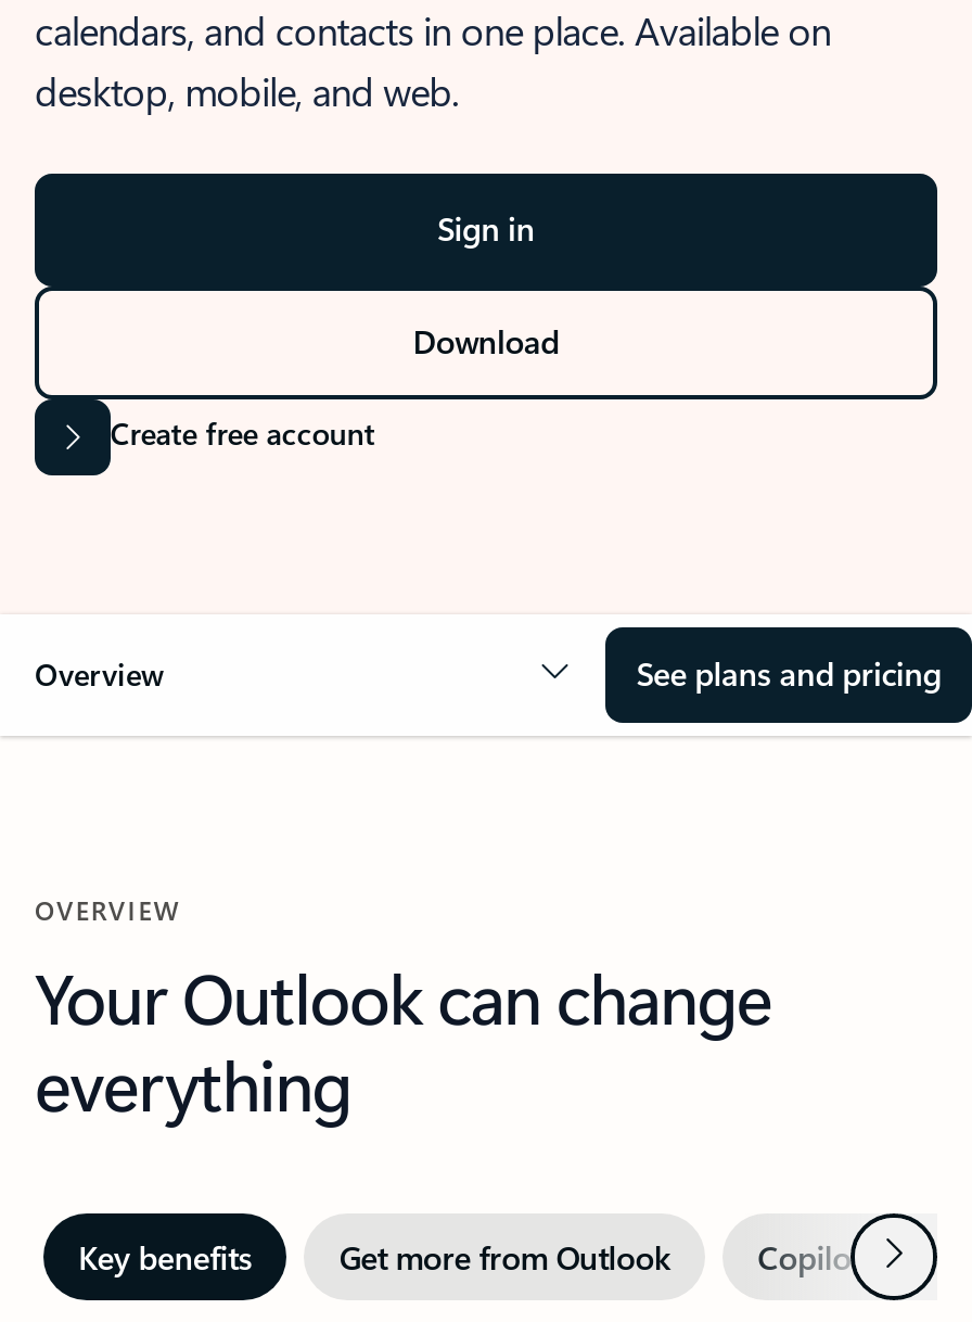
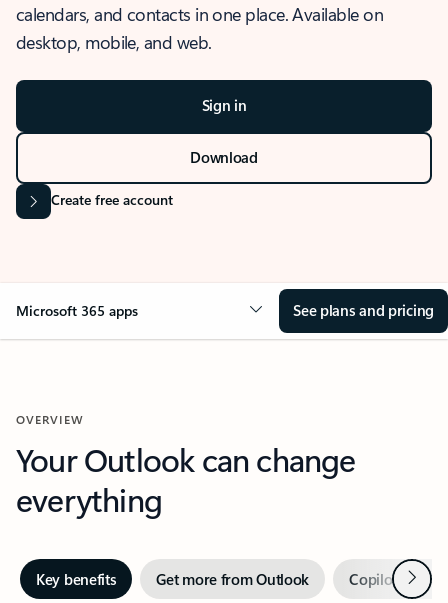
[35,653,165,695] Overview -> [16,301,138,320] Microsoft 365 apps

